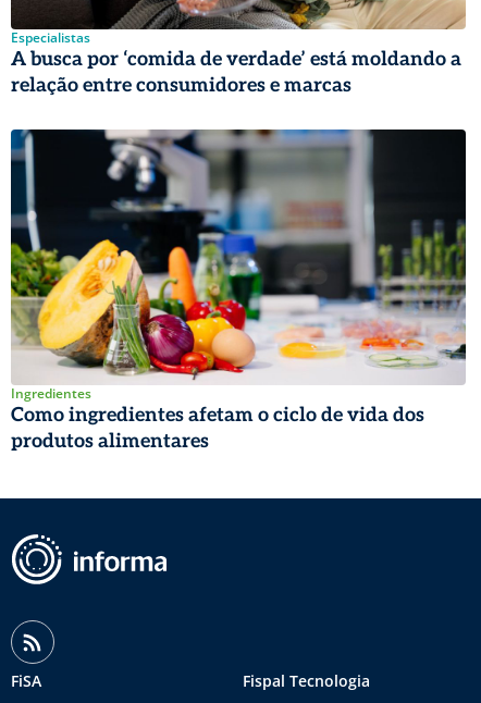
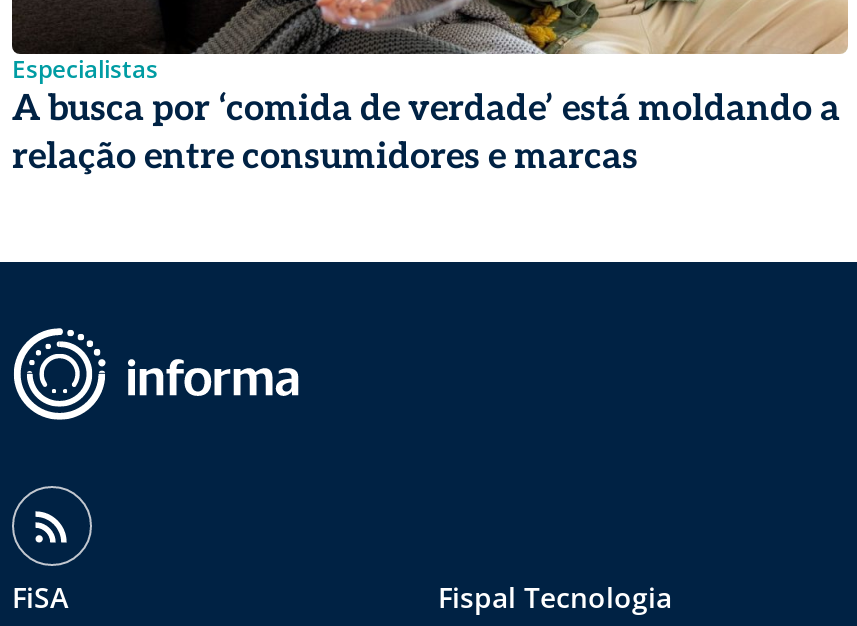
[10,128,467,453] [image] | Ingredientes | Como ingredientes afetam o ciclo de vida dos | produtos alimentares -> none

